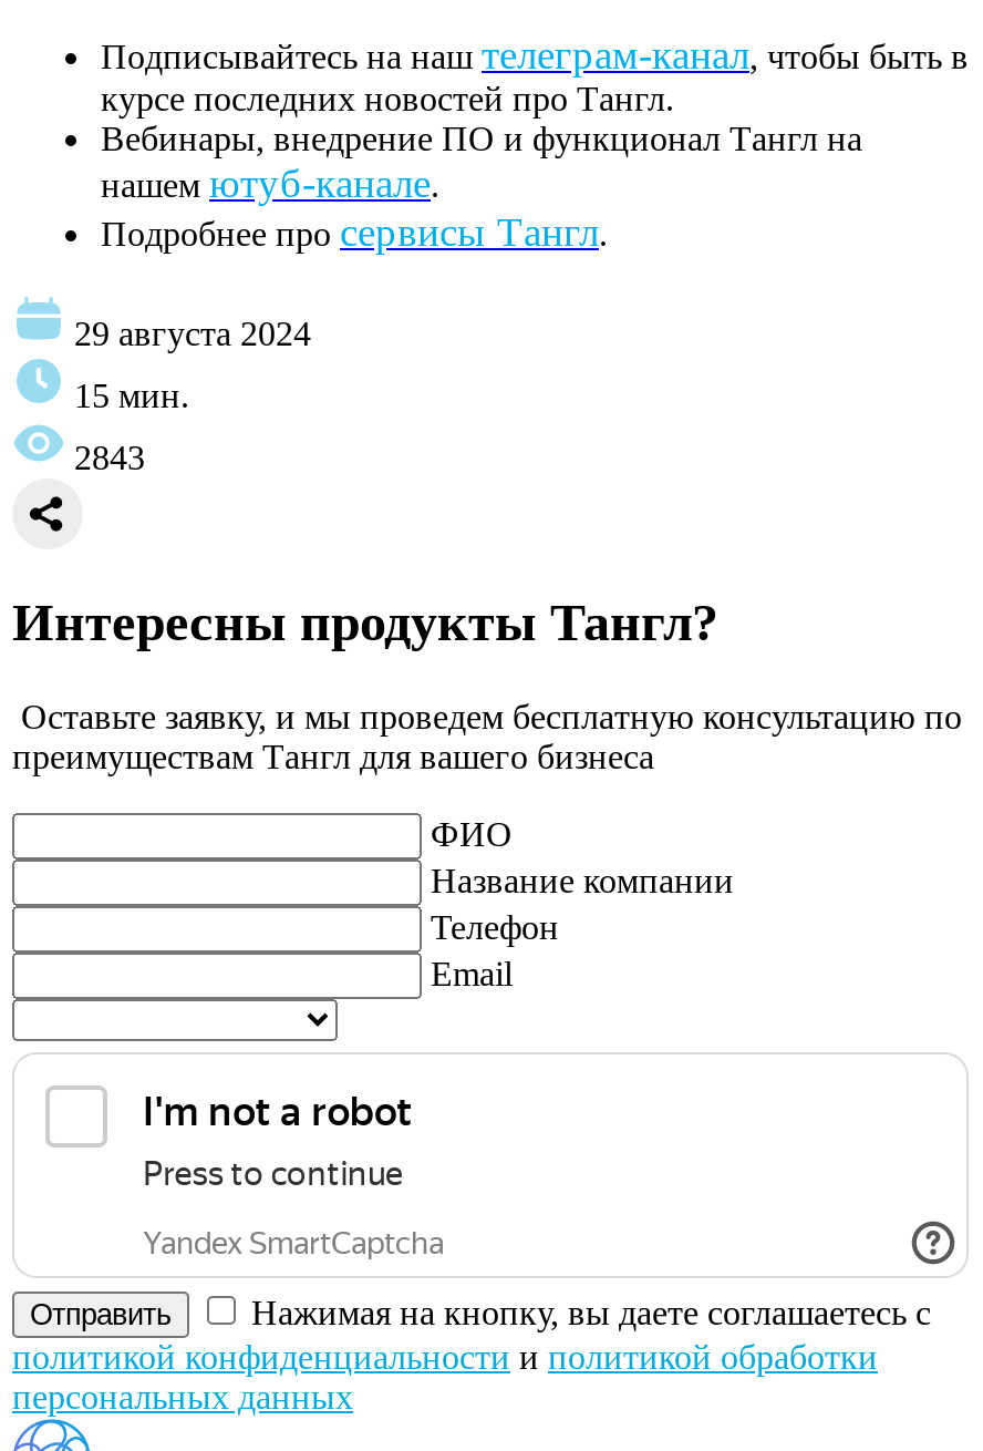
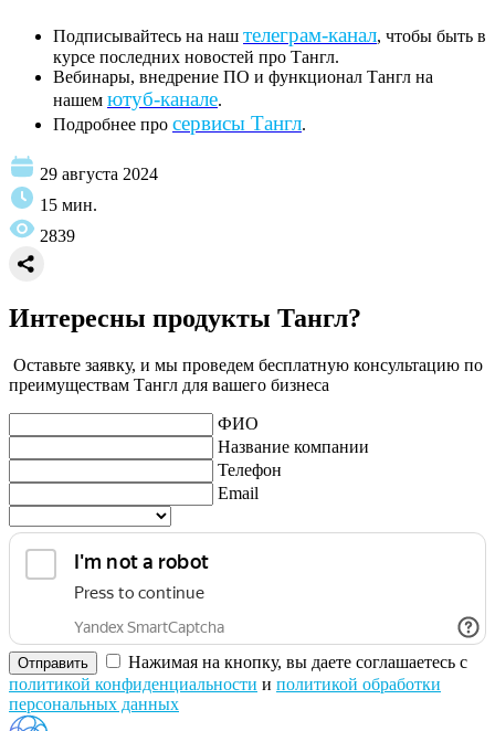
[74,438,145,476] 2843 -> [40,226,75,245] 2839

